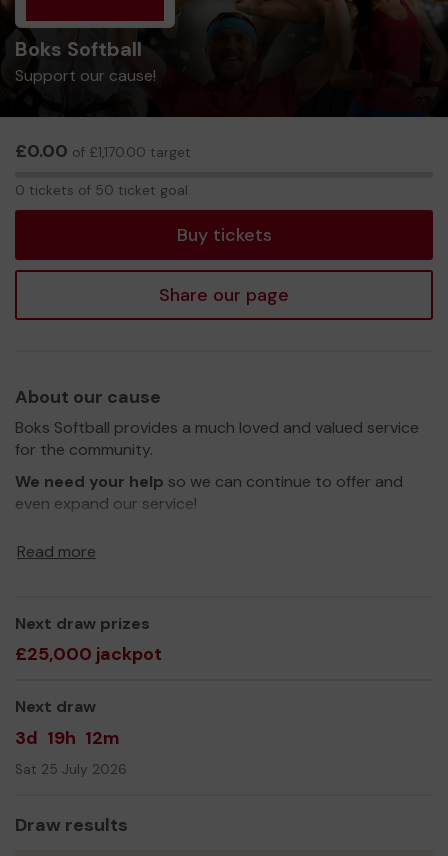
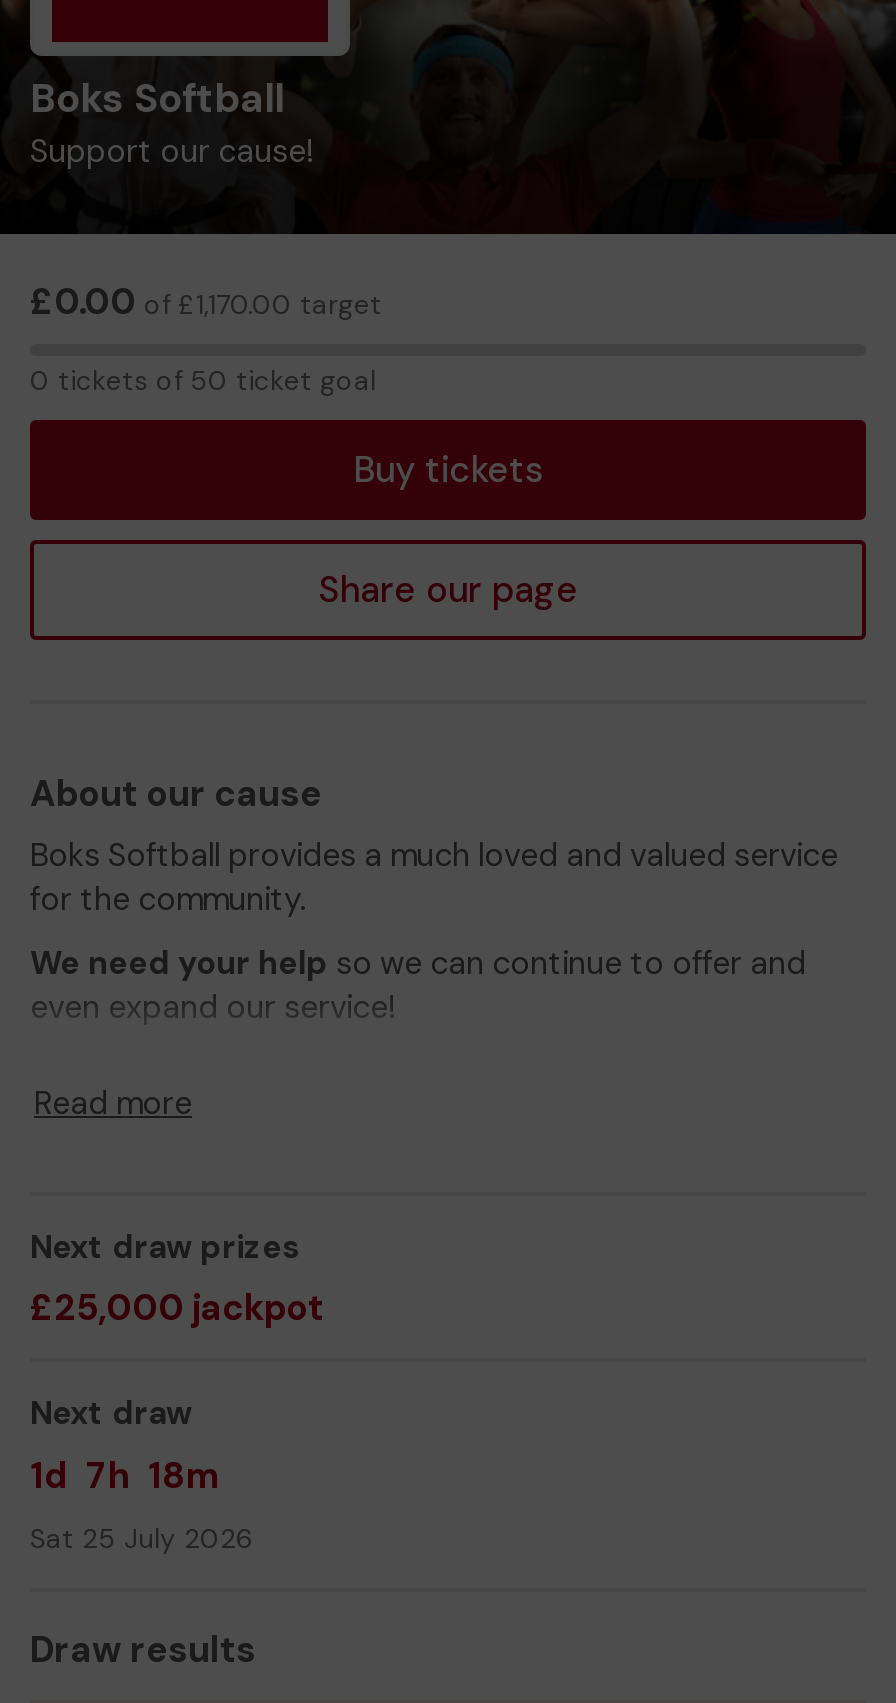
[15,725,120,749] 3d 19h 12m -> [30,1451,220,1499] 1d 7h 18m

